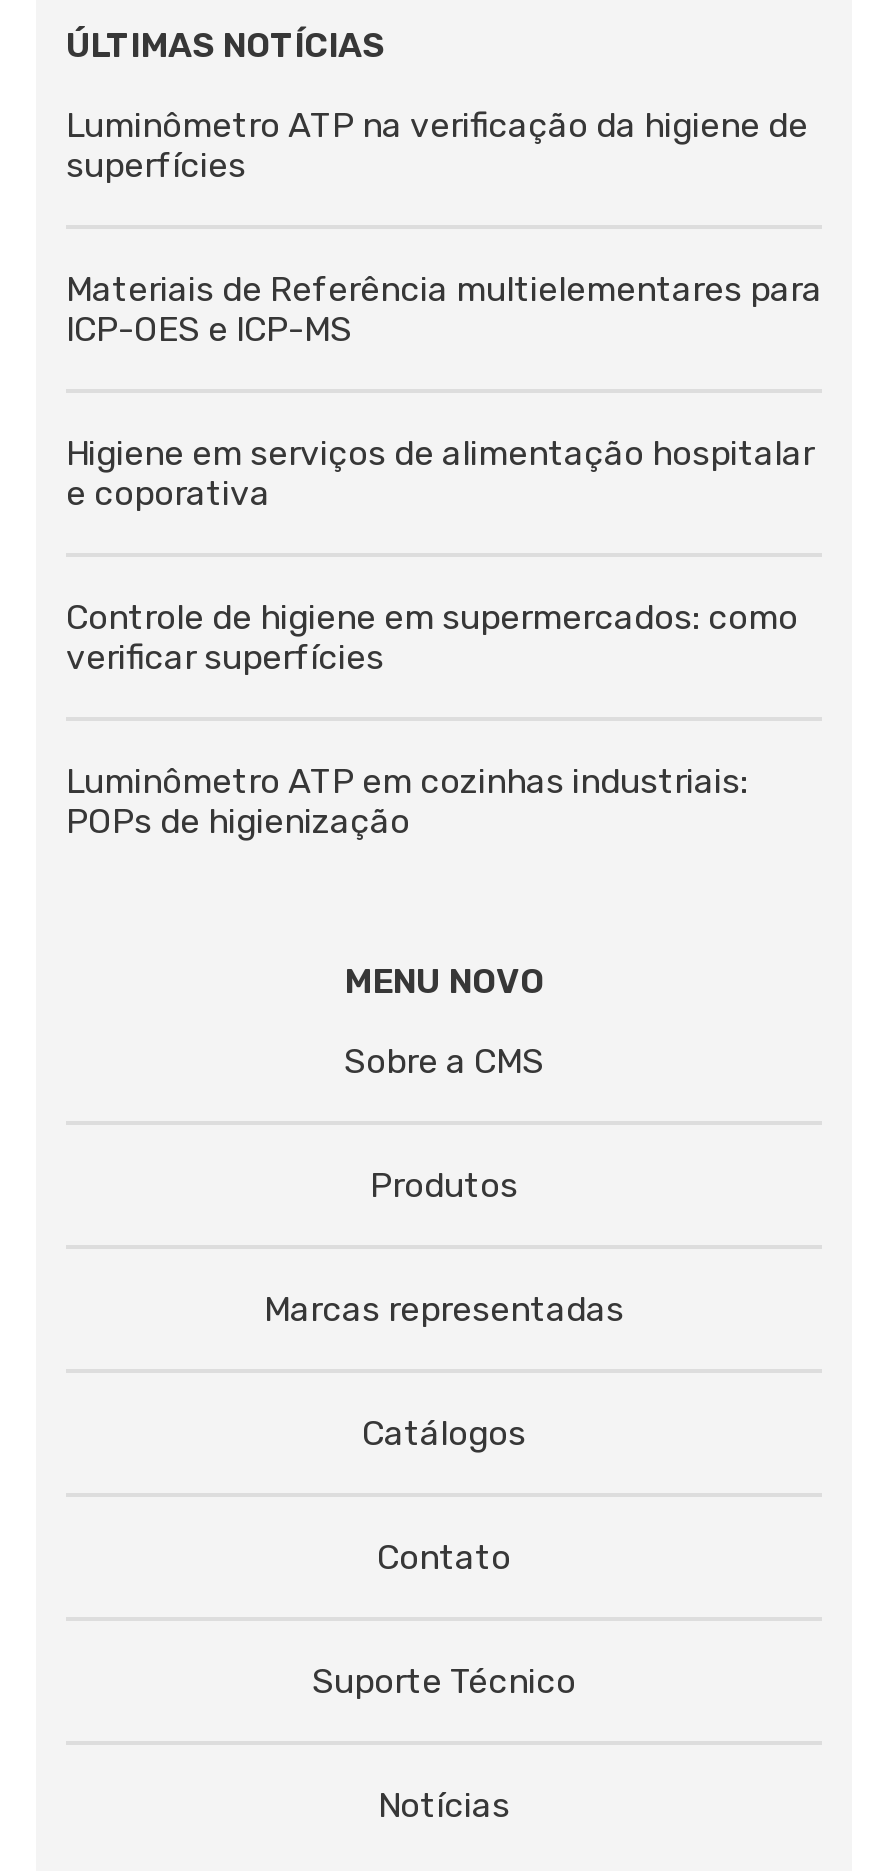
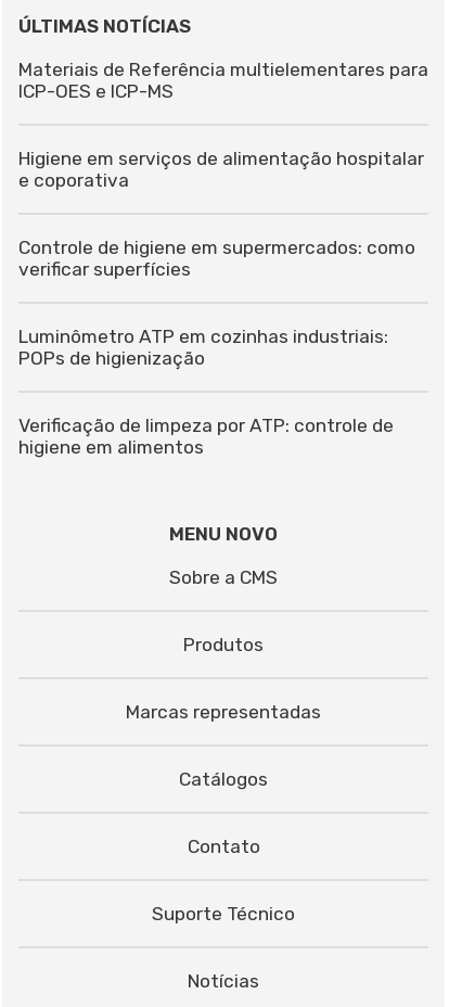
[66,106,808,186] Luminômetro ATP na verificação da higiene de | superfícies -> none
moved [66,270,822,842] -> [18,59,428,369]: Materiais de Referência multielementares para | ICP-OES e ICP-MS | Higiene em serviços de alimentação hospitalar | e coporativa | Controle de higiene em supermercados: como | verificar superfícies | Luminômetro ATP em cozinhas industriais: | POPs de higienização
none -> [18,415,394,458] Verificação de limpeza por ATP: controle de | higiene em alimentos

